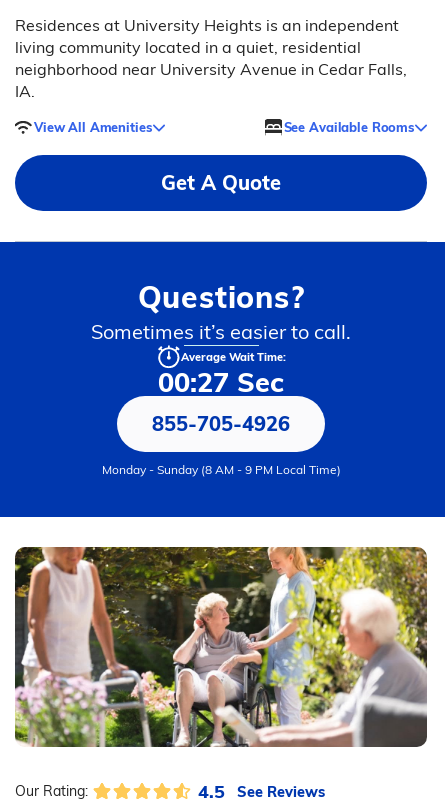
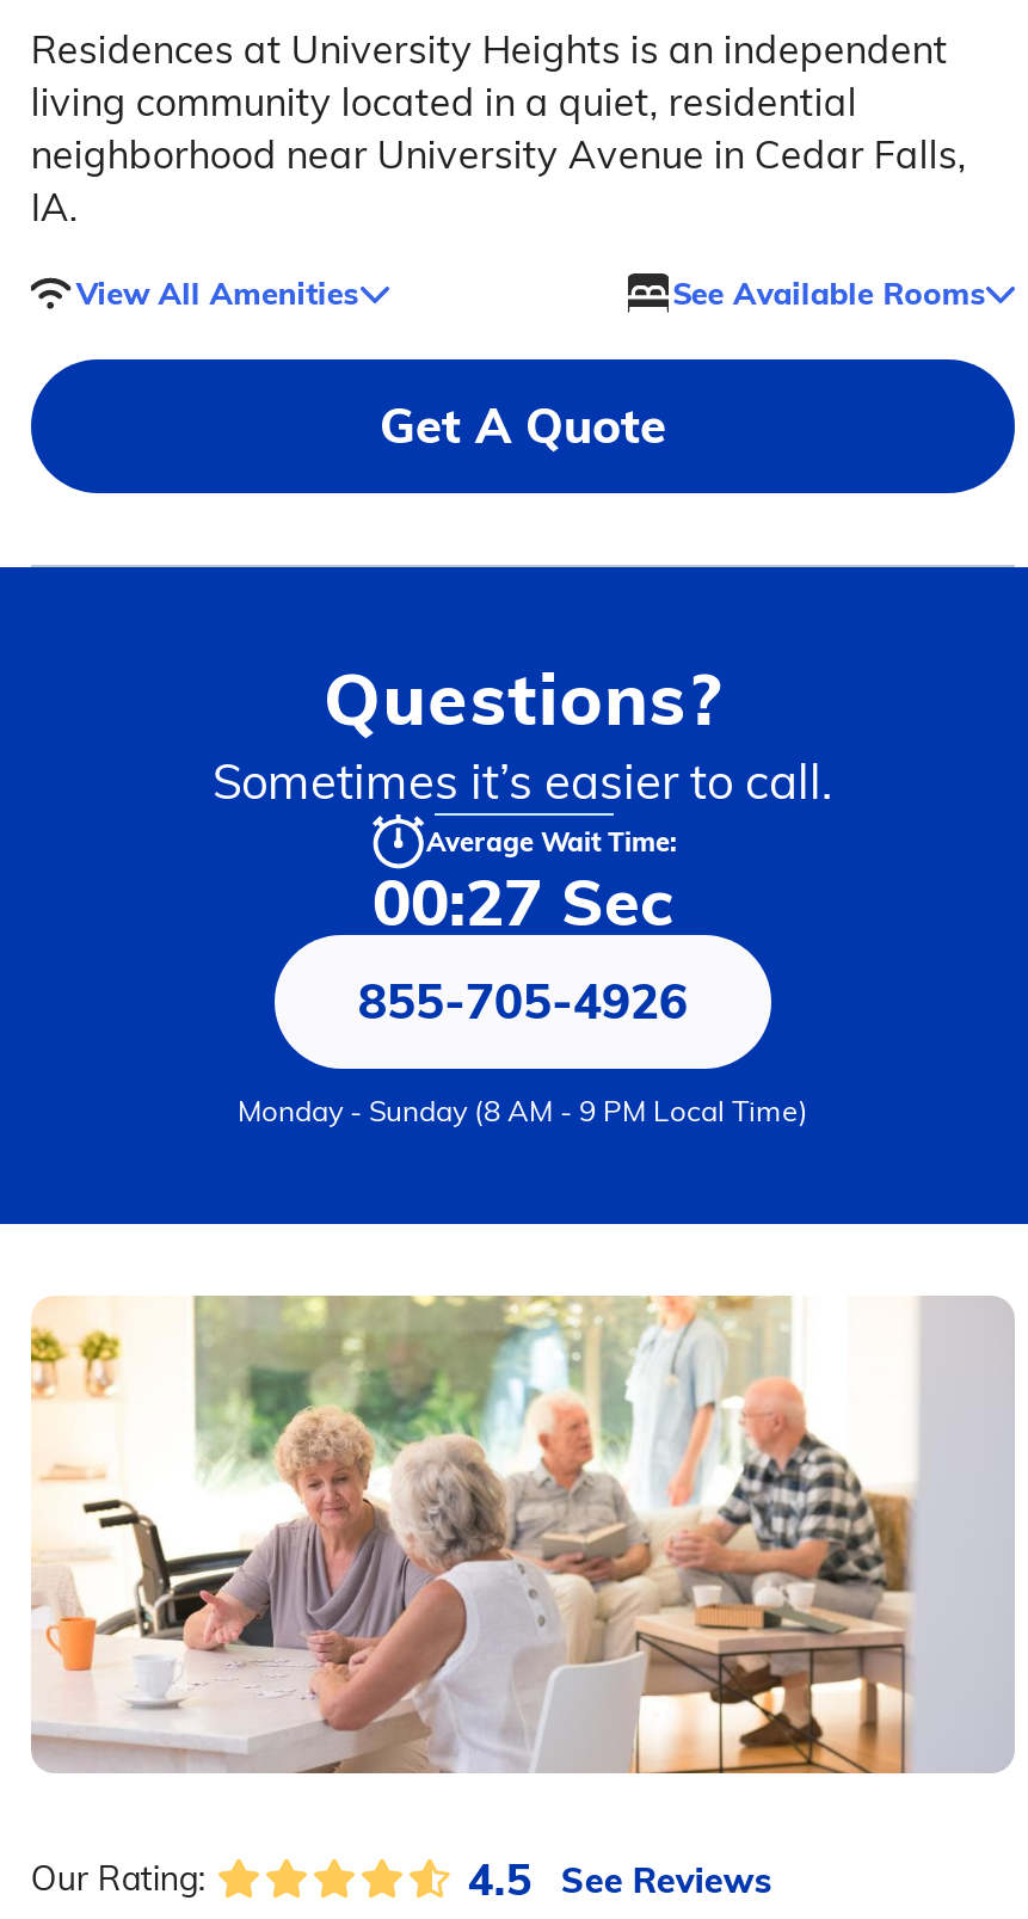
[14,546,428,748] [image] -> [29,1293,1015,1776] [image]

